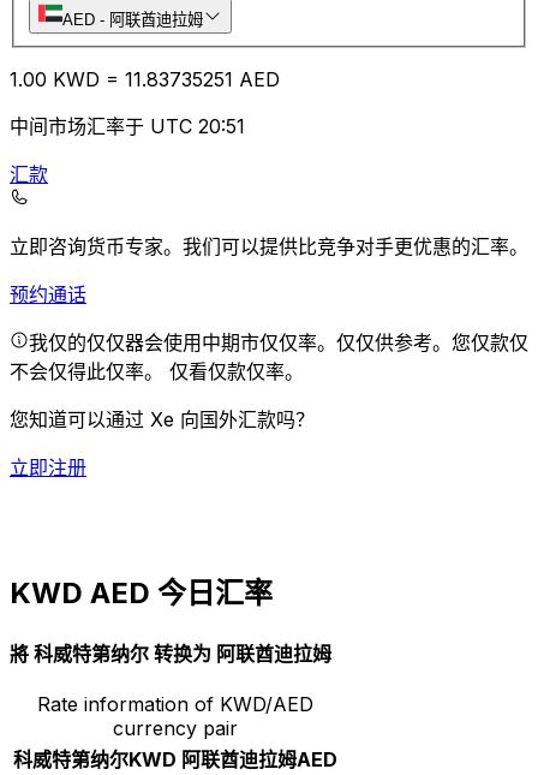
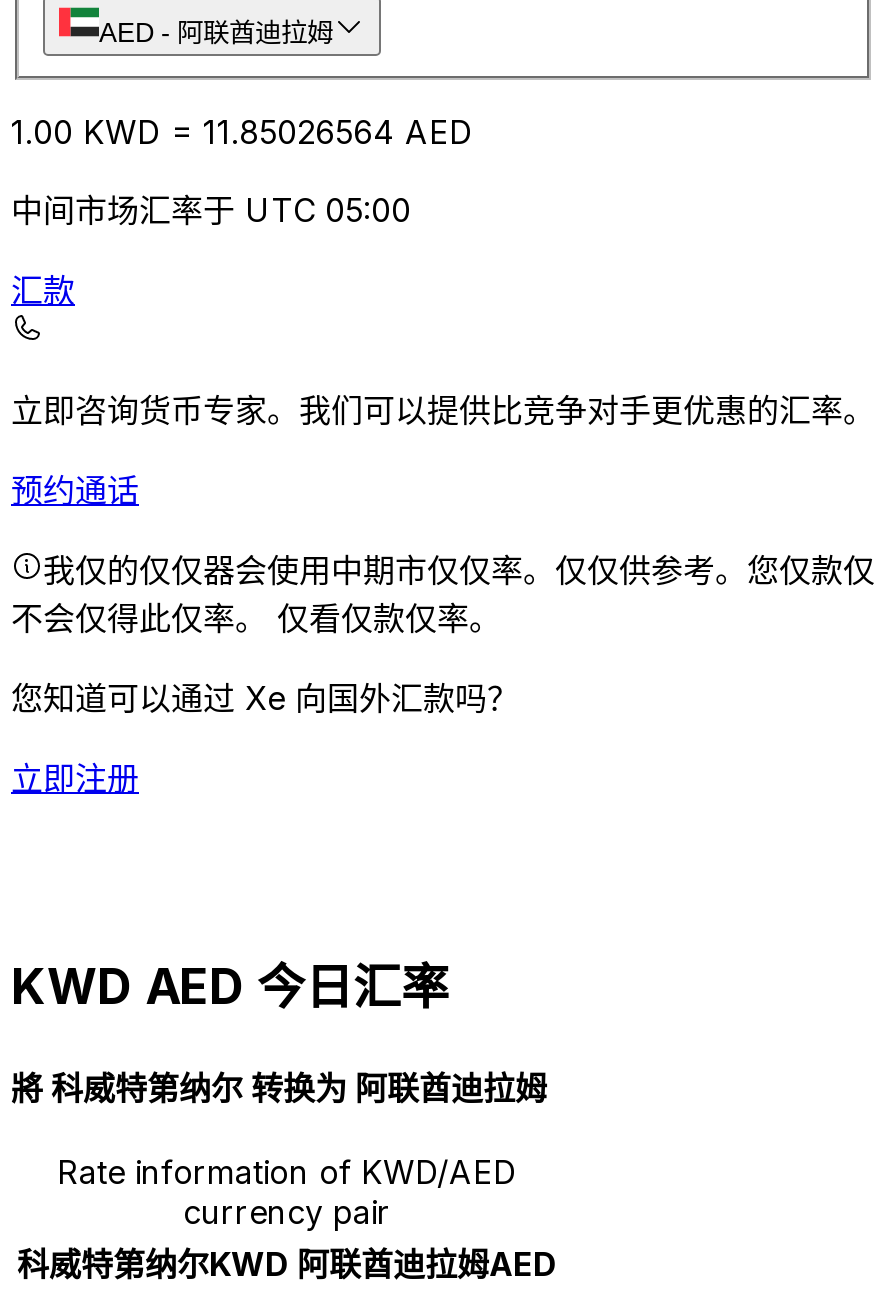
[10,68,280,92] 1.00 KWD = 11.83735251 AED -> [11,113,473,153] 1.00 KWD = 11.85026564 AED
[10,115,245,139] 中间市场汇率于 UTC 20:51 -> [11,191,411,231] 中间市场汇率于 UTC 05:00

